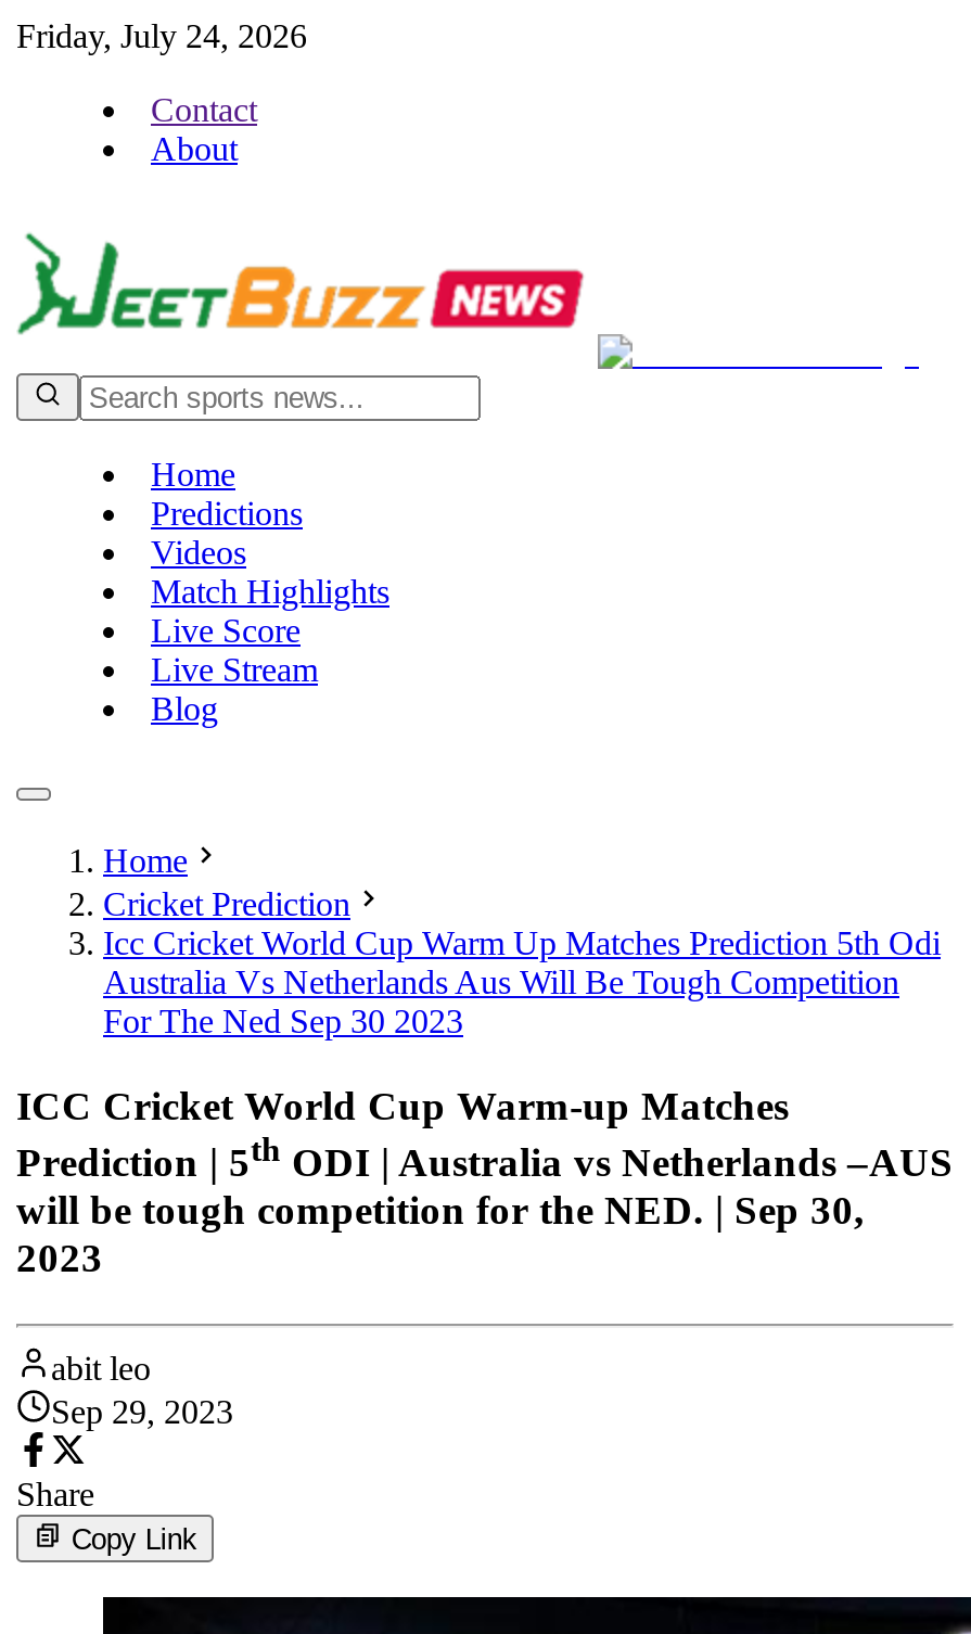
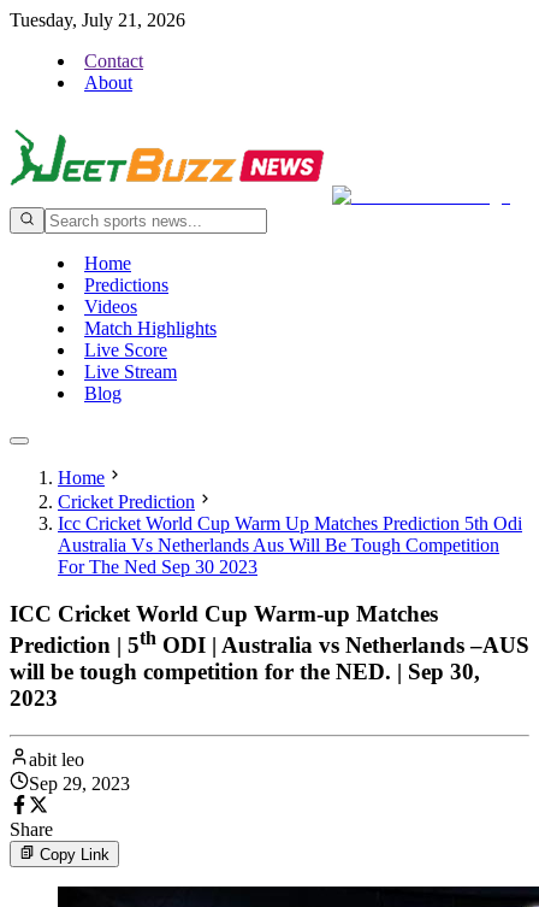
[16,17,307,54] Friday, July 24, 2026 -> [10,10,185,30] Tuesday, July 21, 2026

